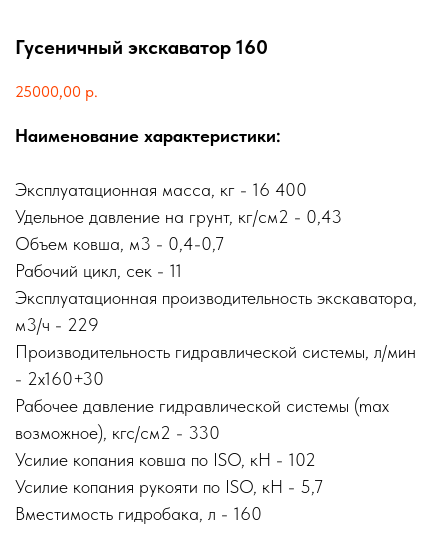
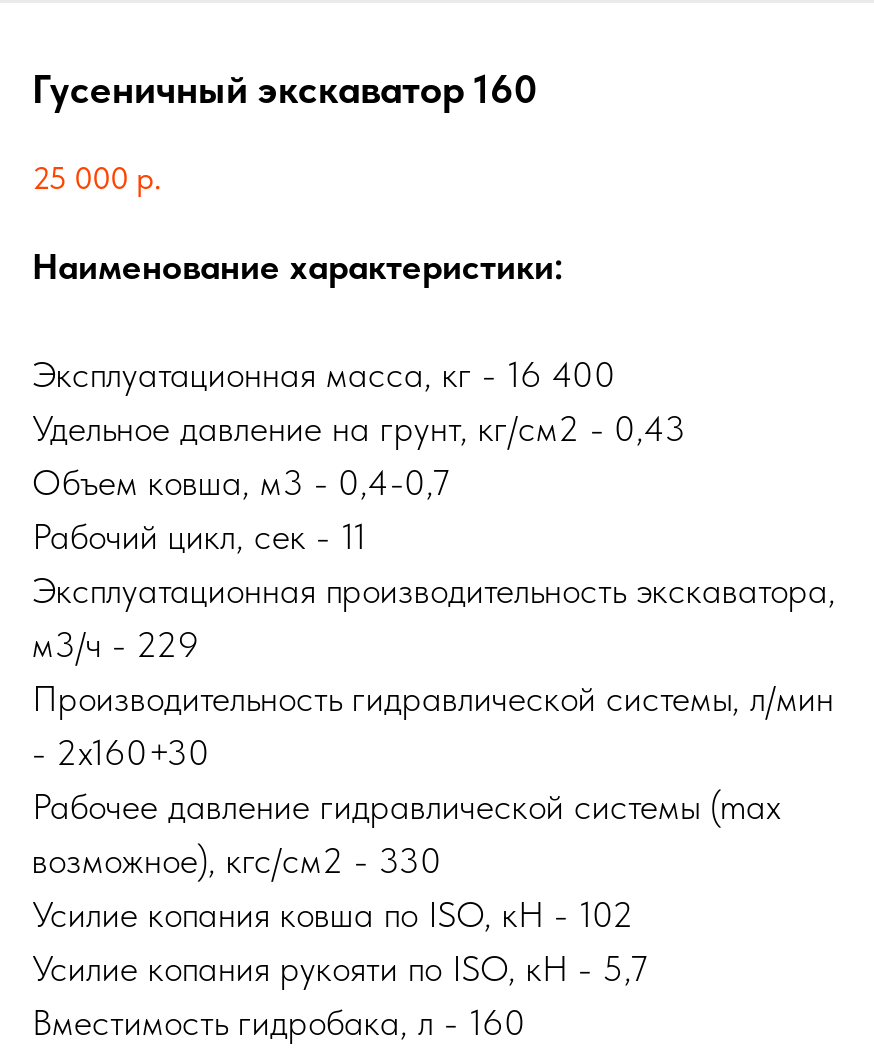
[15,82,98,101] 25000,00 р. -> [32,159,162,197] 25 000 р.

